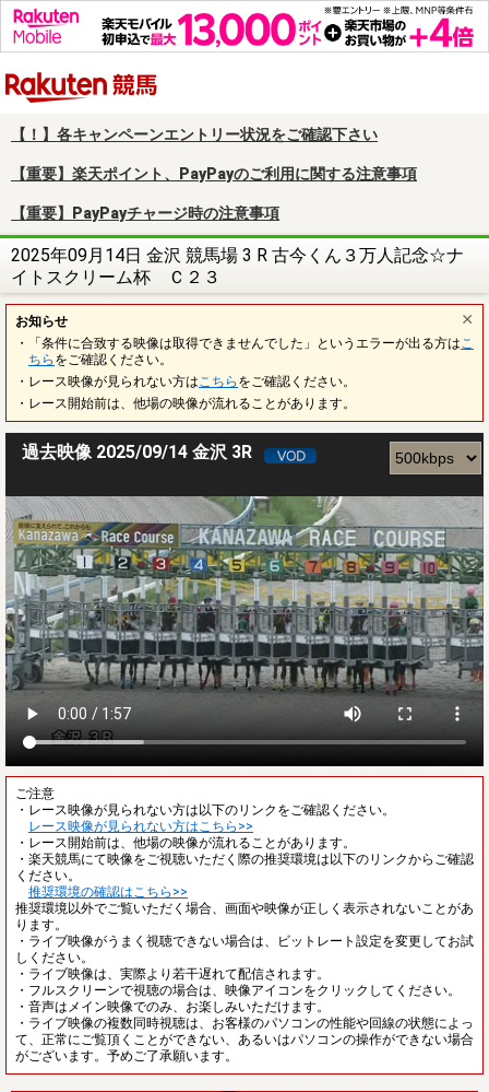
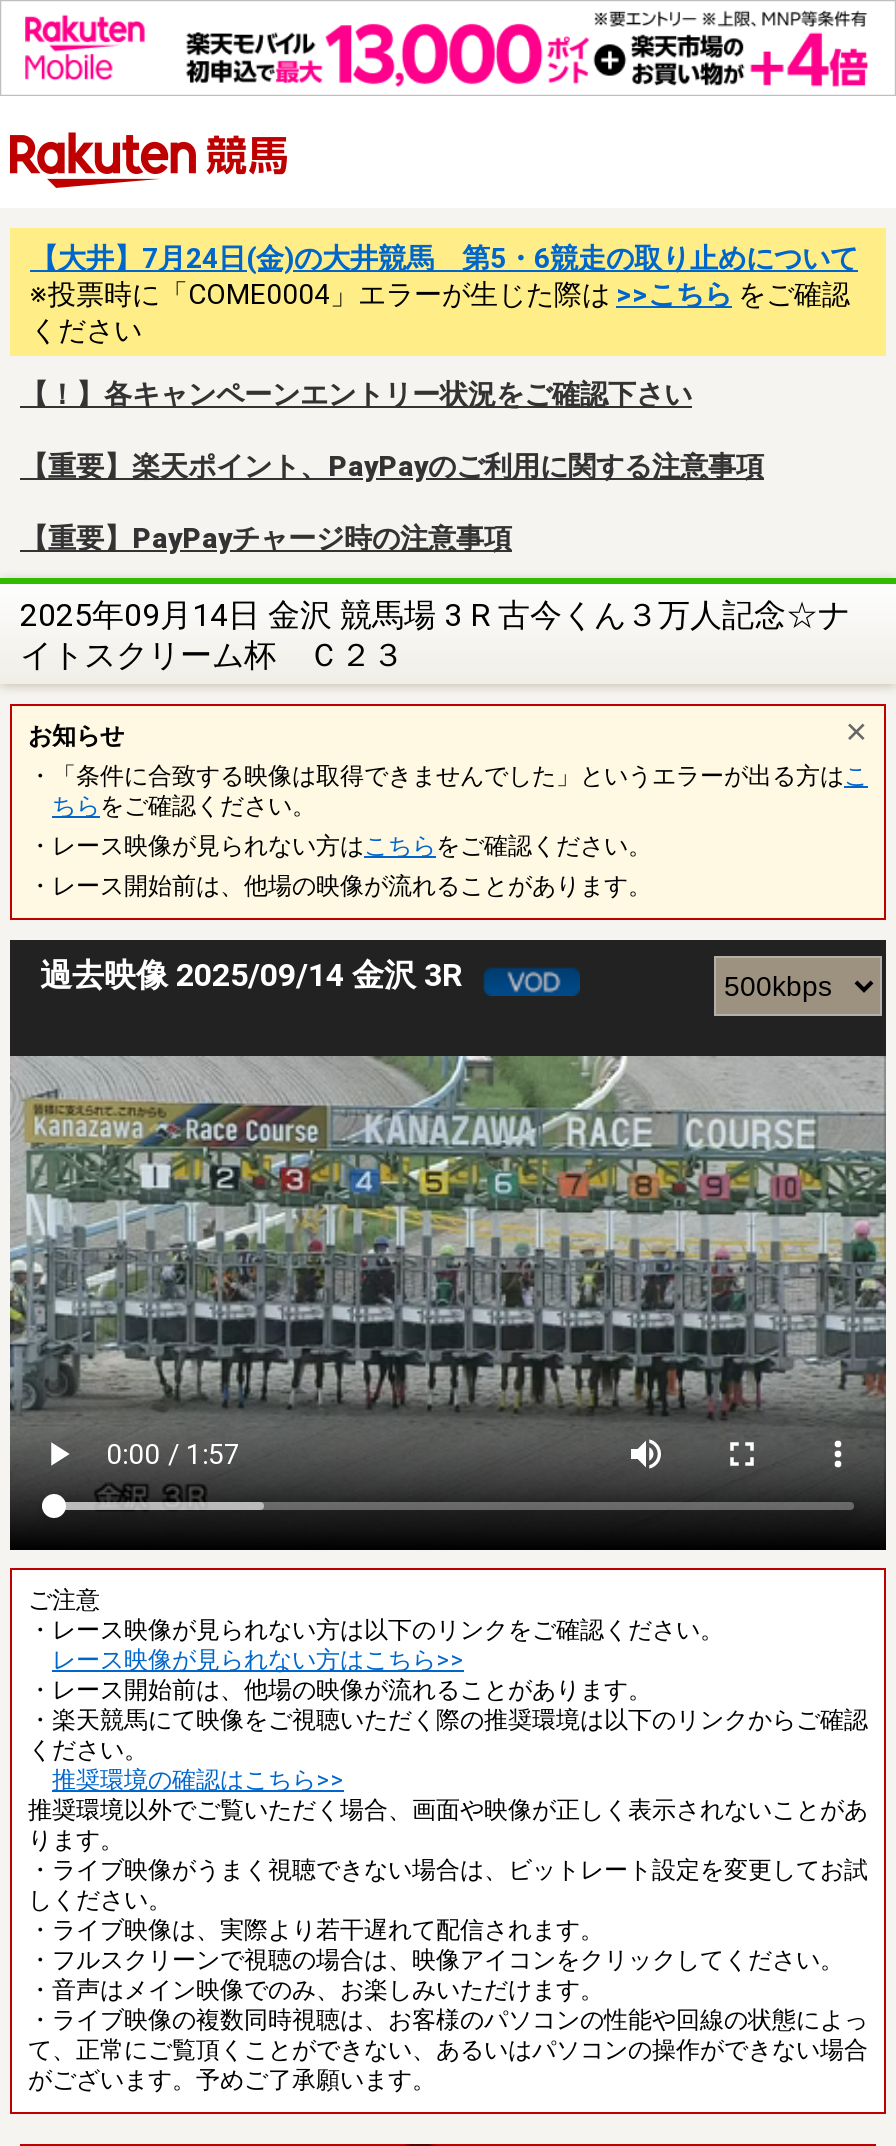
none -> [30,242,858,346] 【大井】7月24日(金)の大井競馬 第5・6競走の取り止めについて | ※投票時に「COME0004」エラーが生じた際は>>こちらをご確認 | ください

